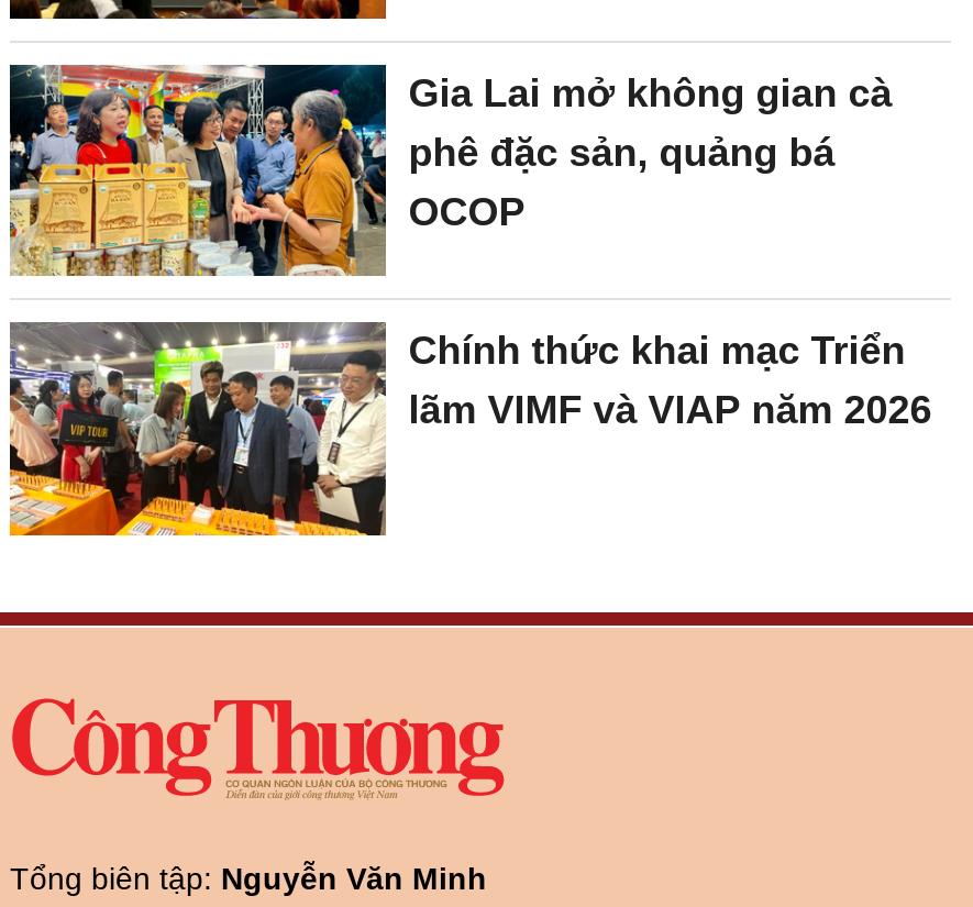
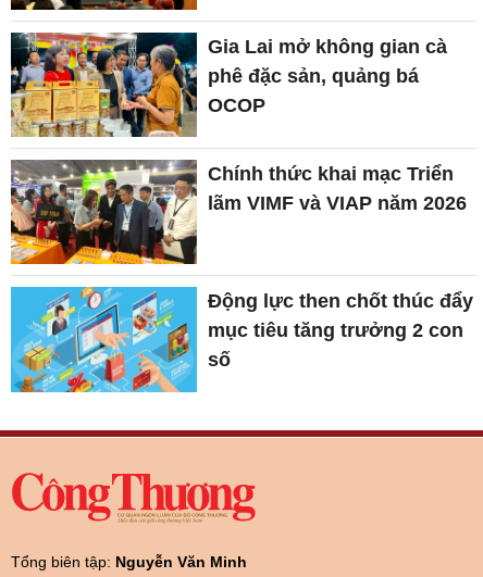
none -> [10,286,473,393] [image] | Động lực then chốt thúc đẩy | mục tiêu tăng trưởng 2 con | số

